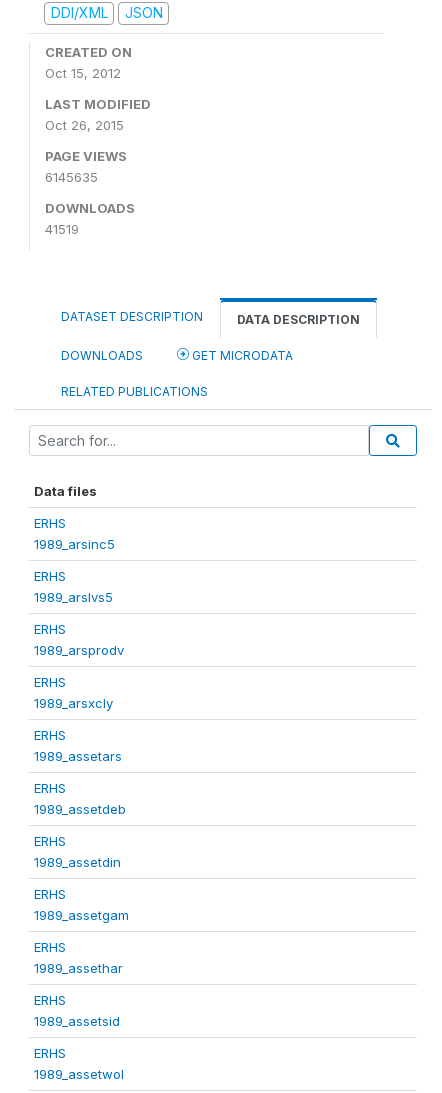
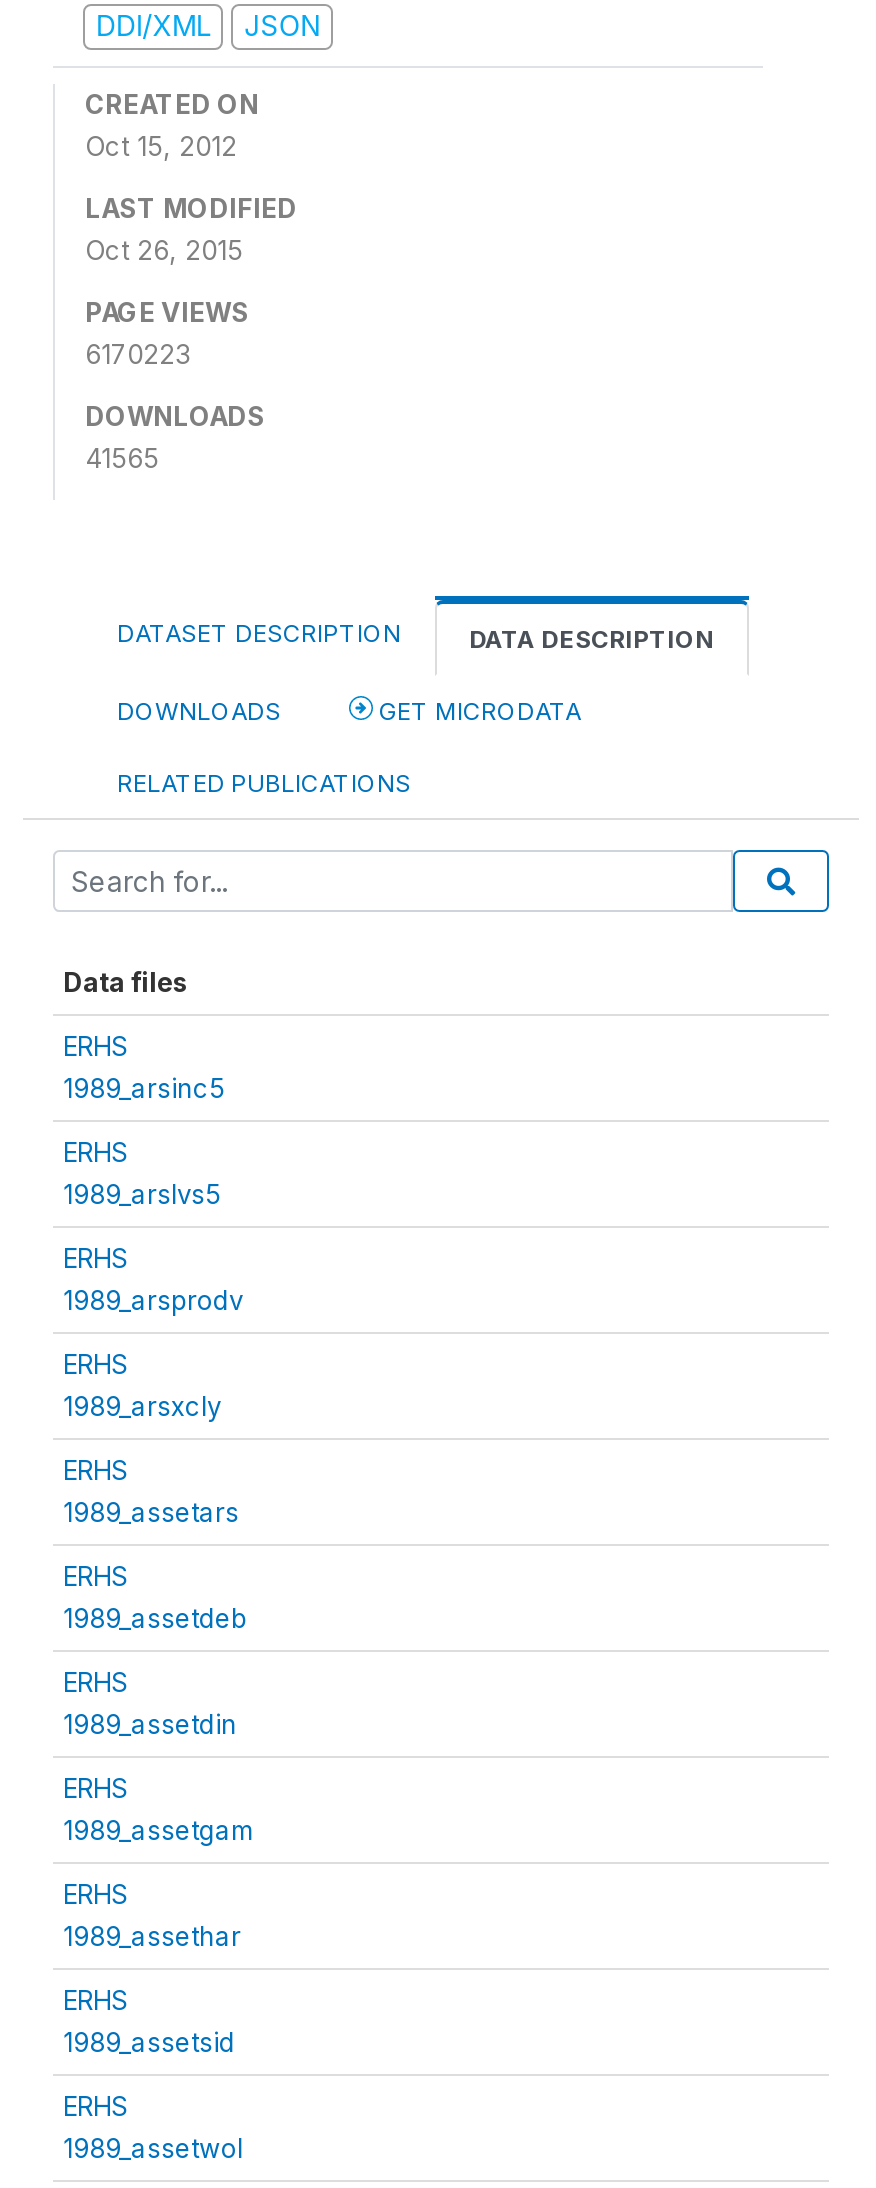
[45,168,98,184] 6145635 -> [85,337,191,369] 6170223
[45,220,79,236] 41519 -> [85,441,159,473] 41565

